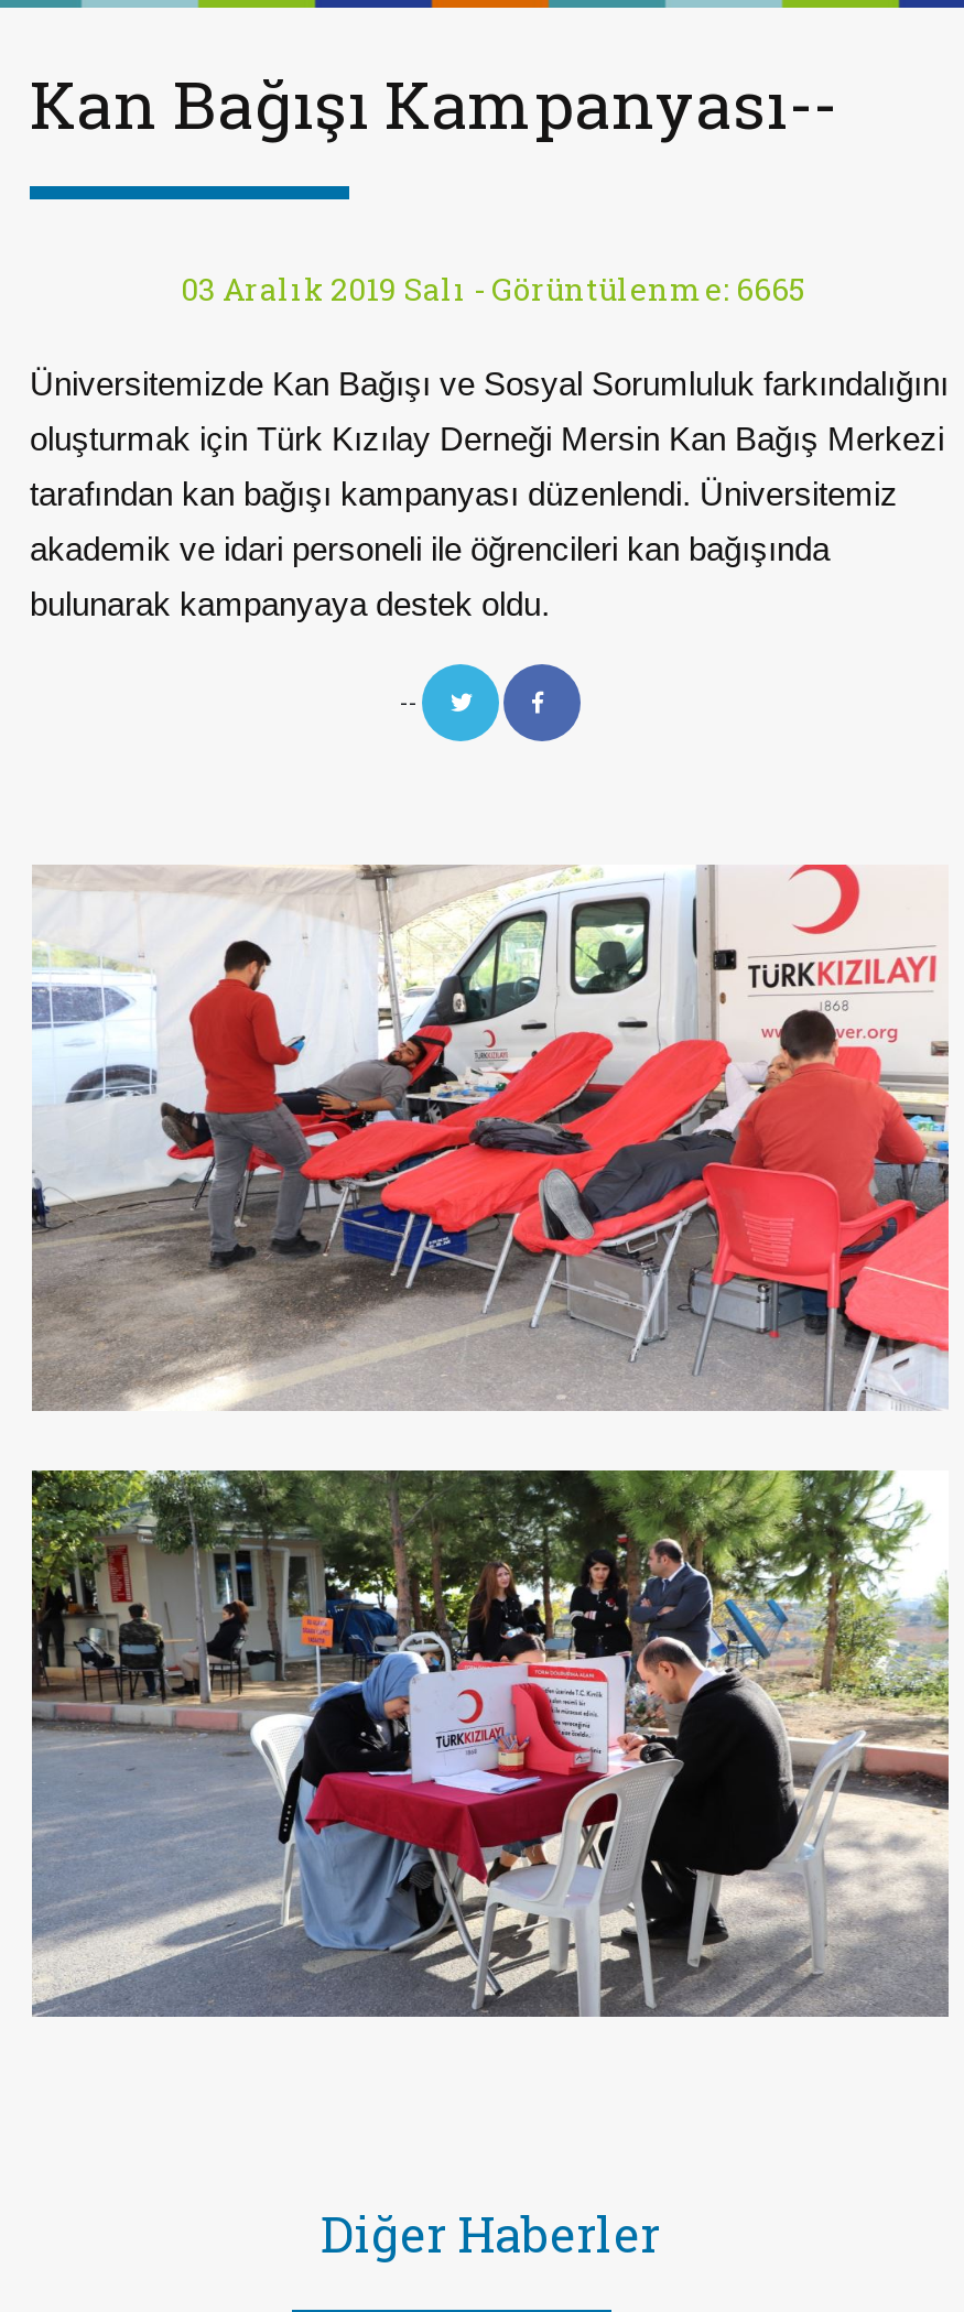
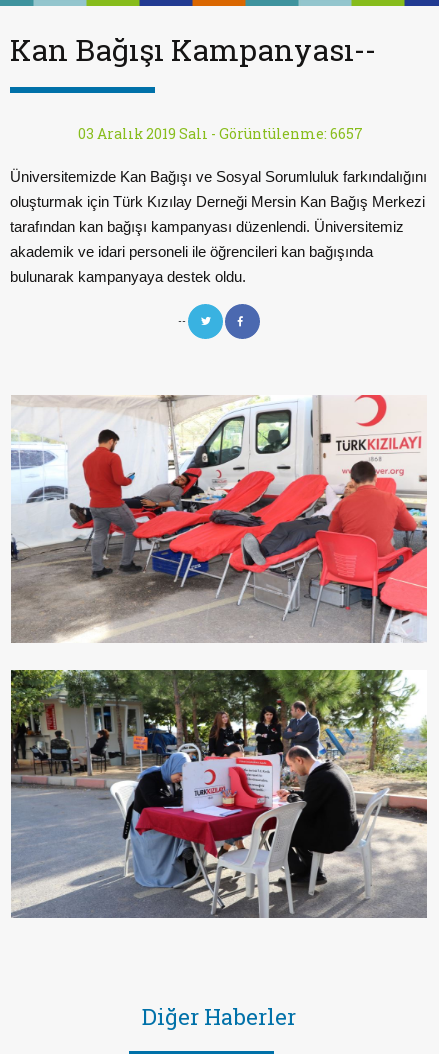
[181,268,806,310] 03 Aralık 2019 Salı - Görüntülenme: 6665 -> [78,124,363,143] 03 Aralık 2019 Salı - Görüntülenme: 6657

